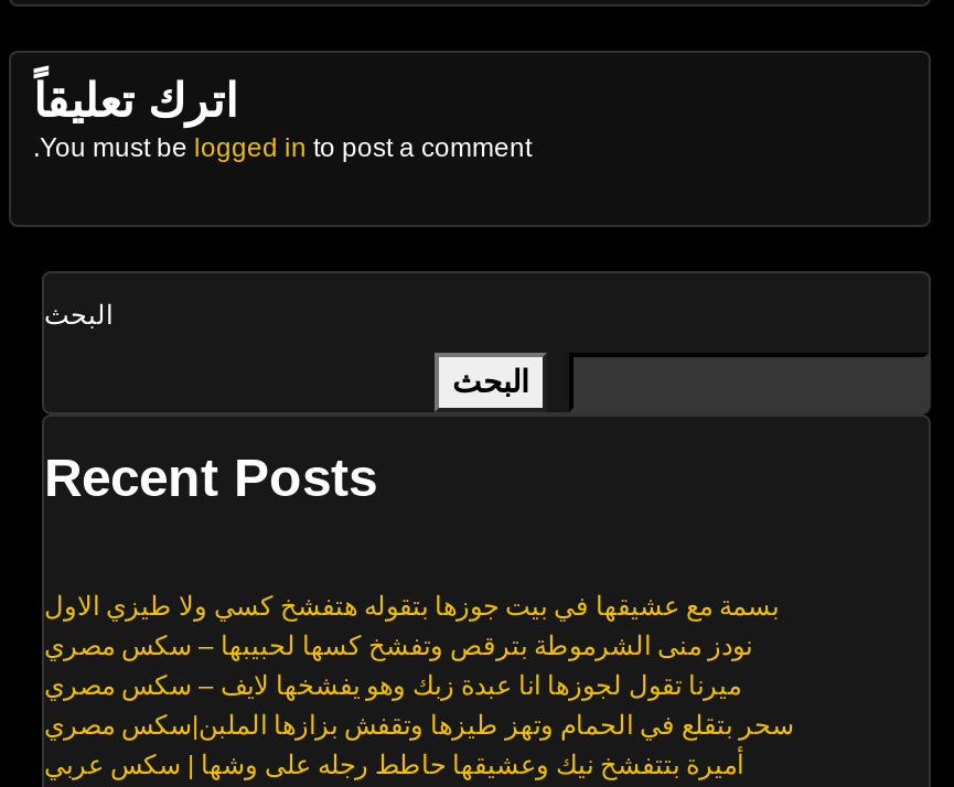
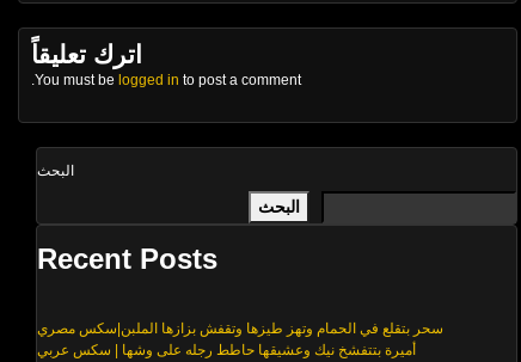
[44,591,779,701] بسمة مع عشيقها في بيت جوزها بتقوله هتفشخ كسي ولا طيزي الاول | نودز منى الشرموطة بترقص وتفشخ كسها لحبيبها – سكس مصري | ميرنا تقول لجوزها انا عبدة زبك وهو يفشخها لايف – سكس مصري -> none

